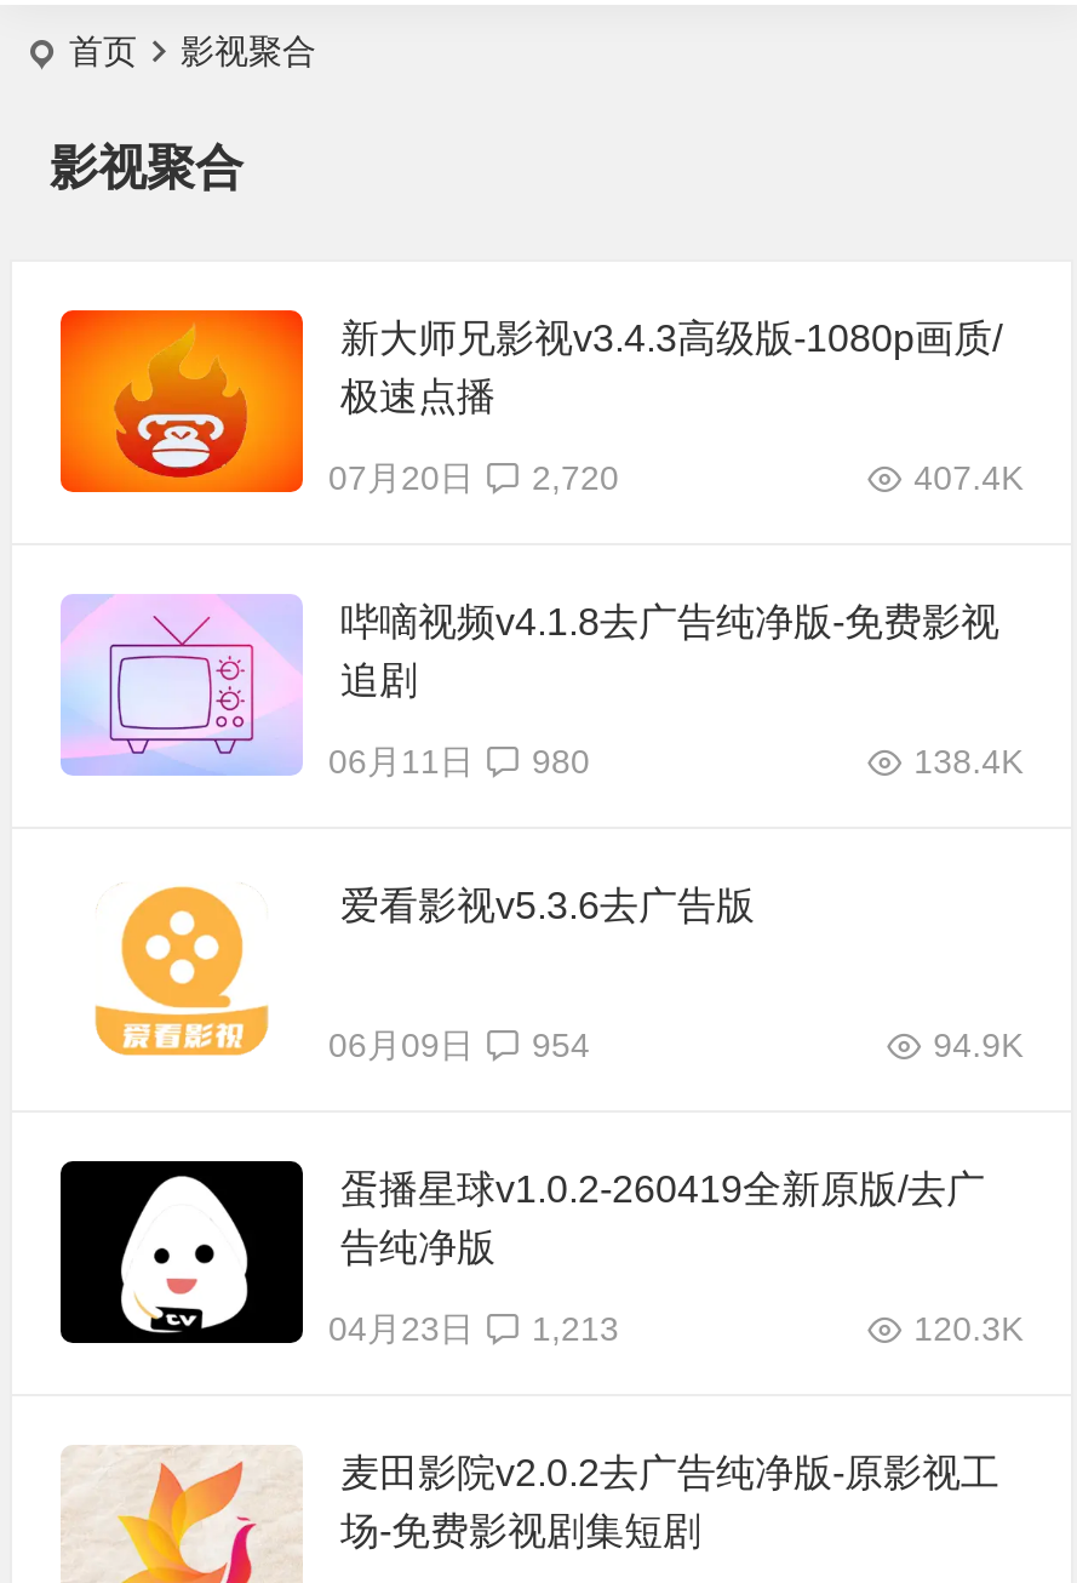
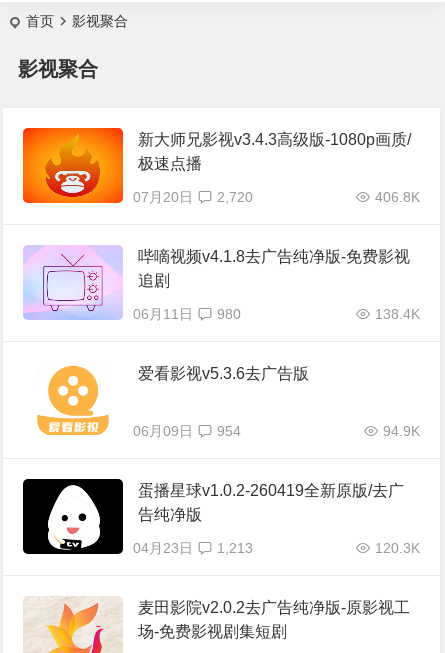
[914,458,1023,497] 407.4K -> [375,189,420,205] 406.8K

